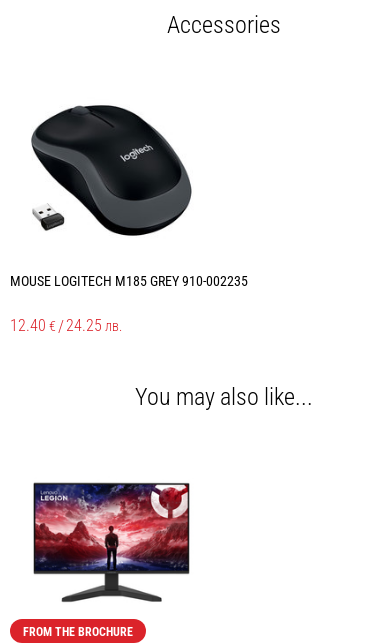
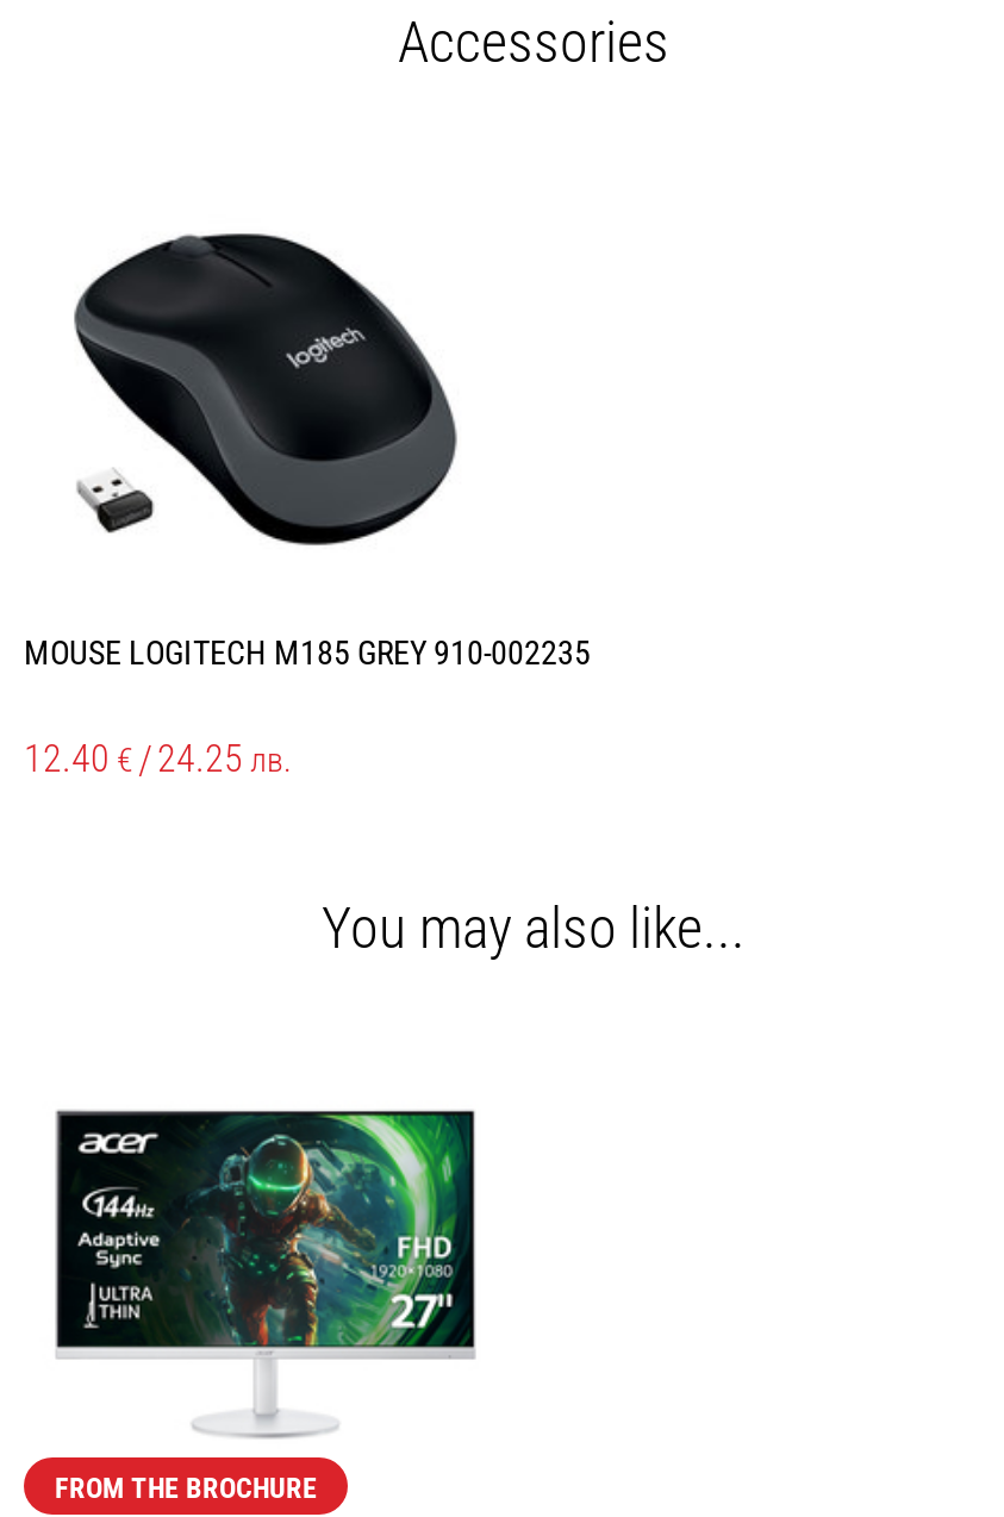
[24,473,199,610] [image] -> [55,1107,476,1438] [image]

